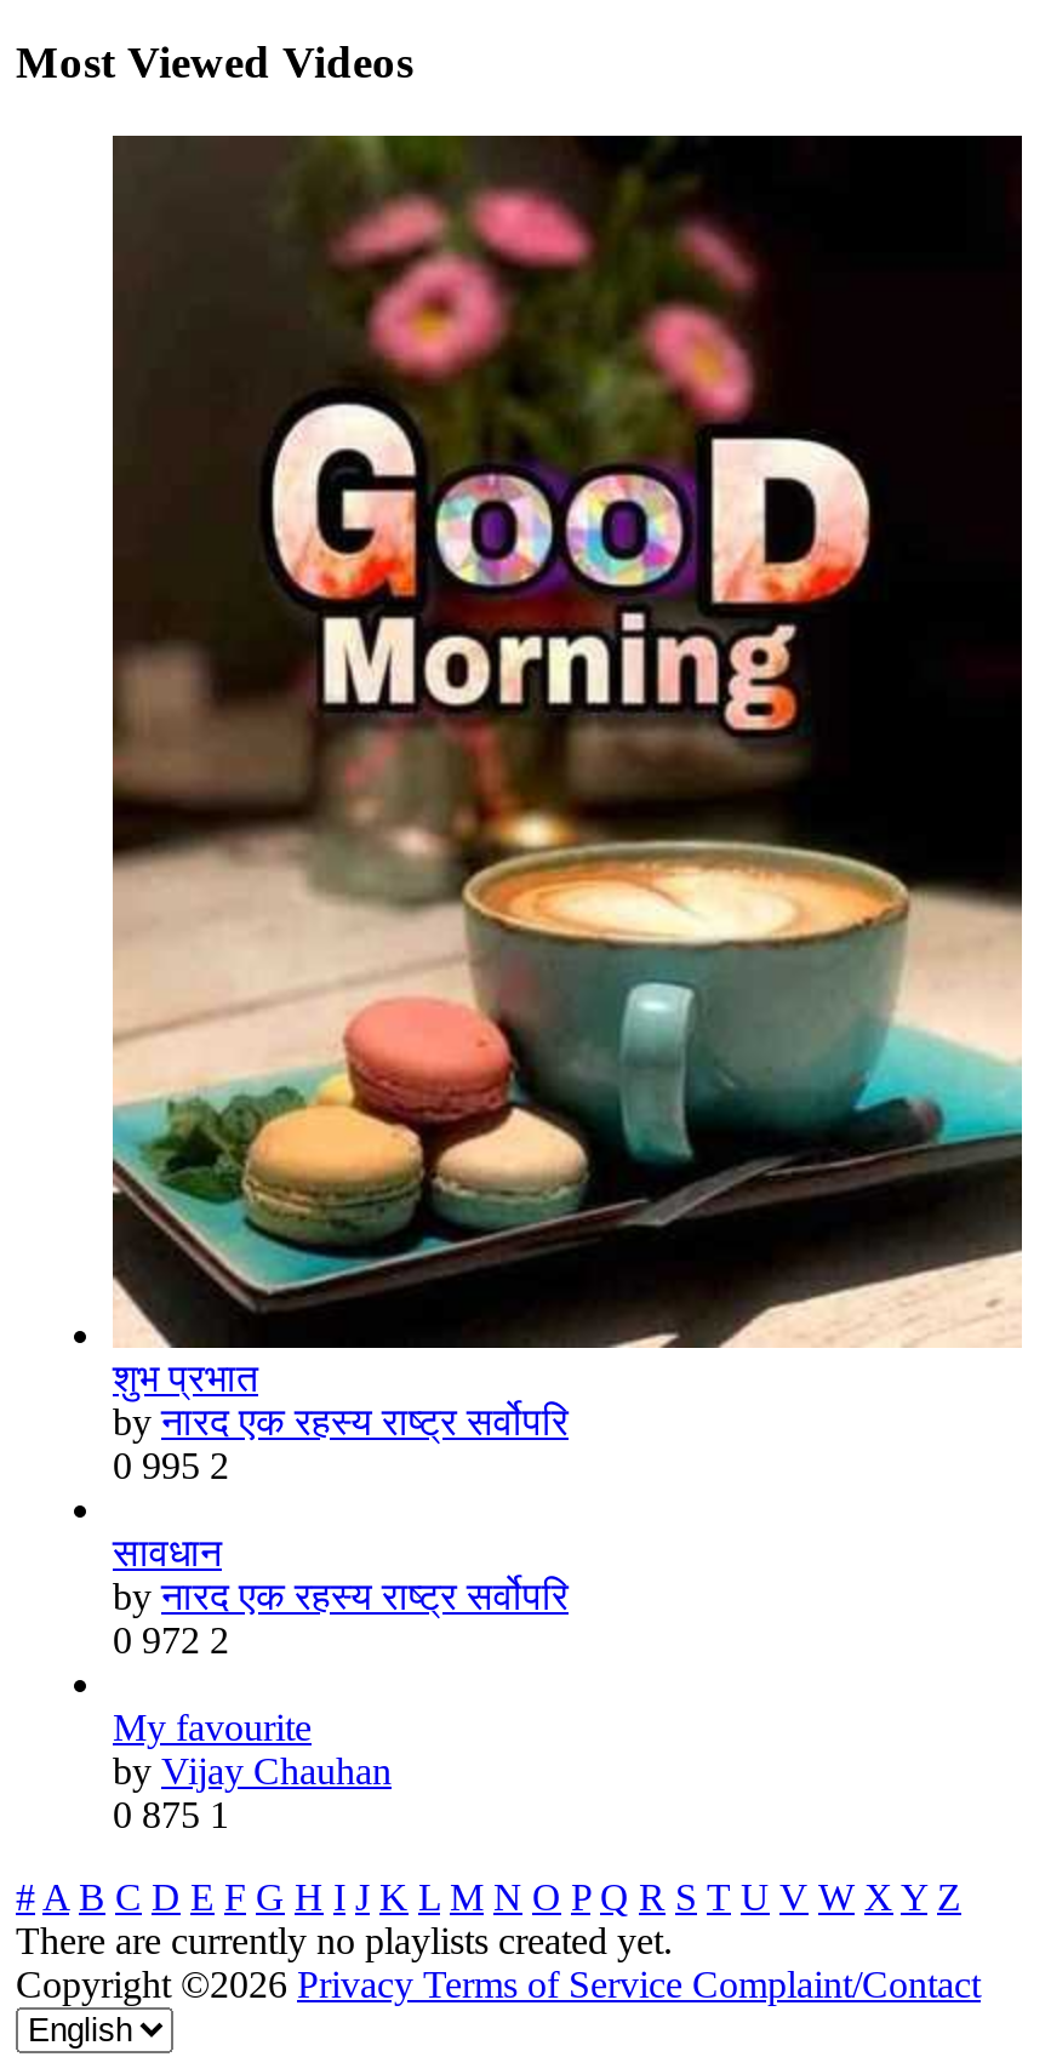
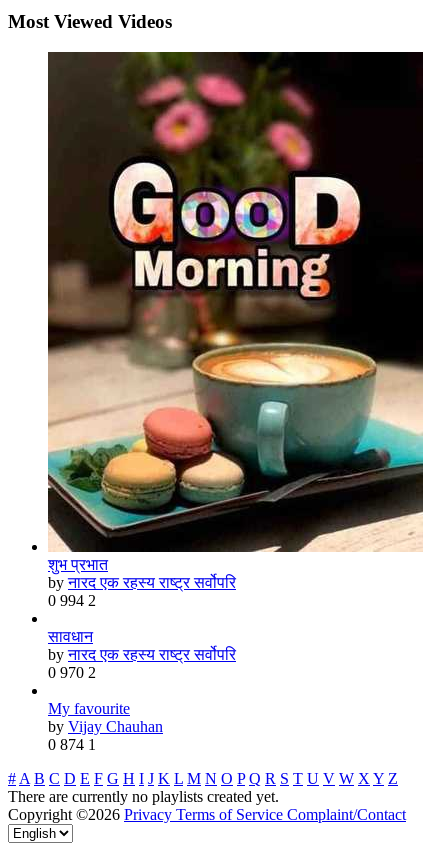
[113,1445,229,1486] 0 995 2 -> [48,592,96,609] 0 994 2
[113,1620,229,1661] 0 972 2 -> [48,664,96,681] 0 970 2
[113,1794,229,1835] 0 875 1 -> [48,736,96,753] 0 874 1

